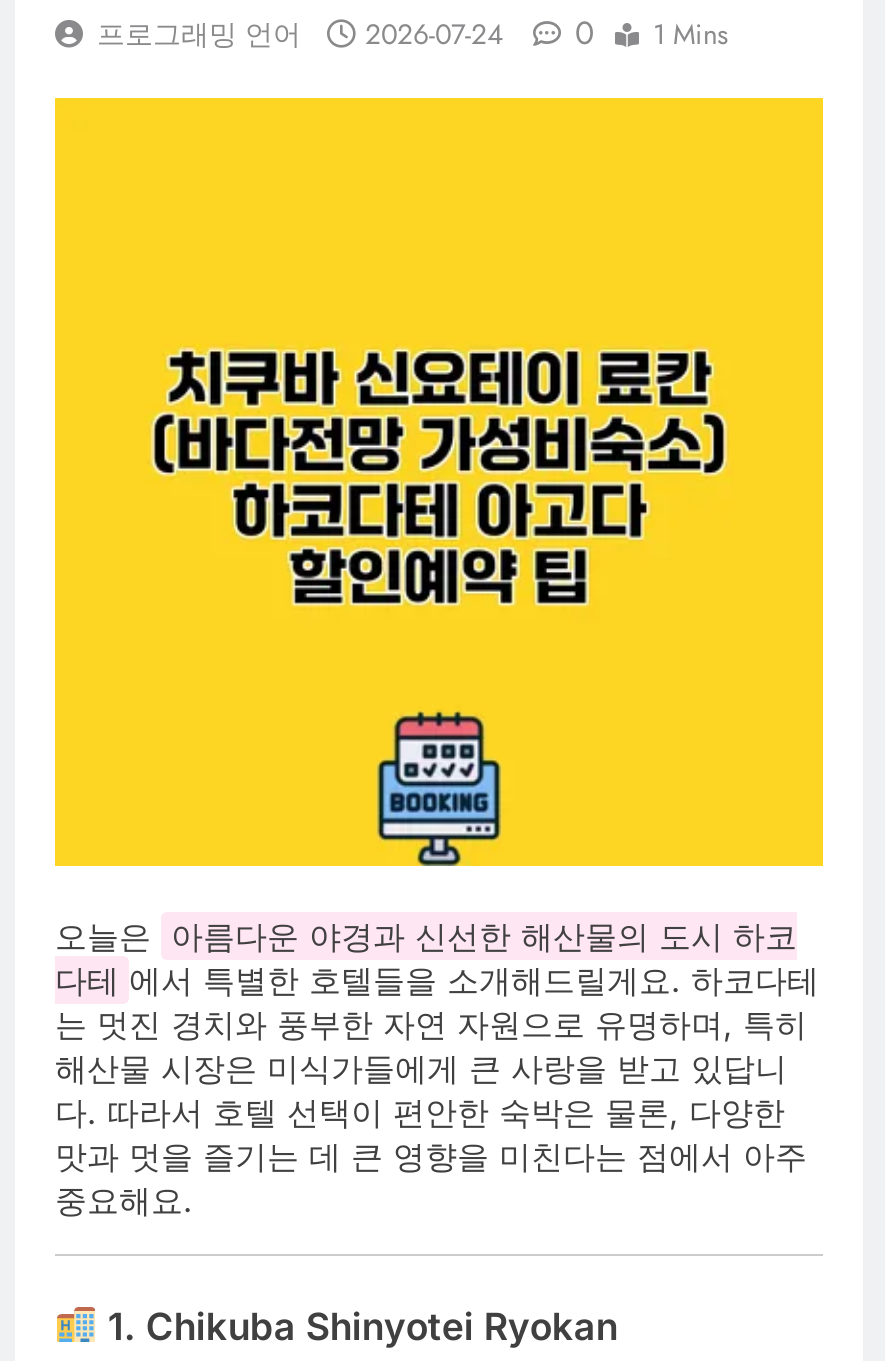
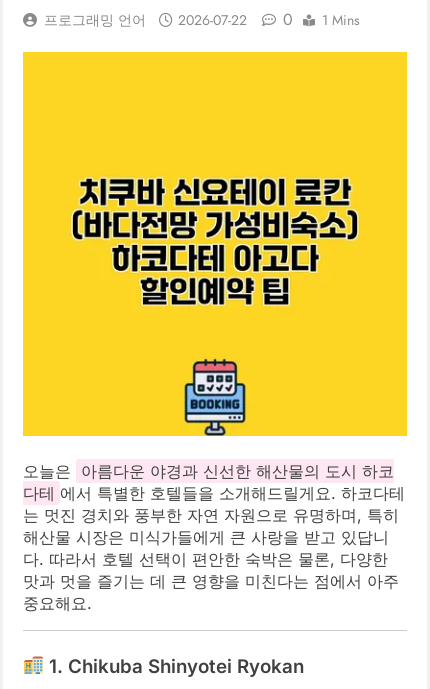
[97,9,729,55] 프로그래밍 언어 2026-07-24 0 1 Mins -> [44,8,360,31] 프로그래밍 언어 2026-07-22 0 1 Mins

